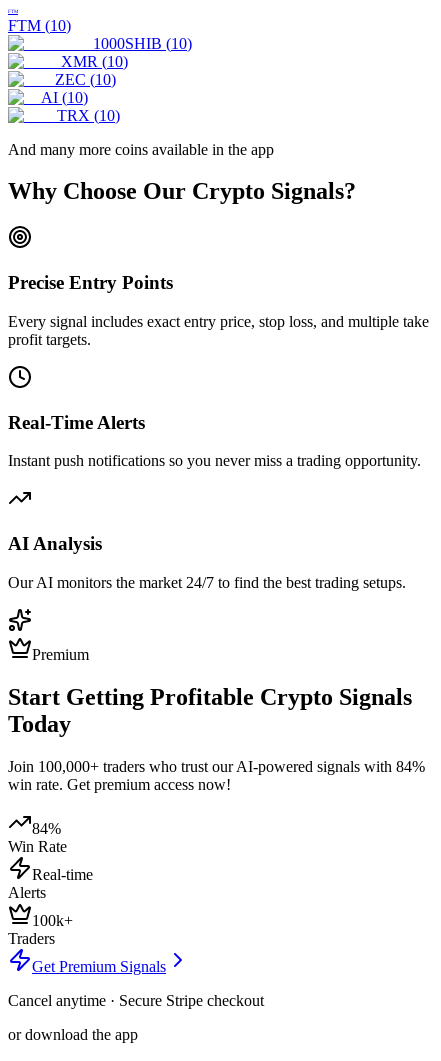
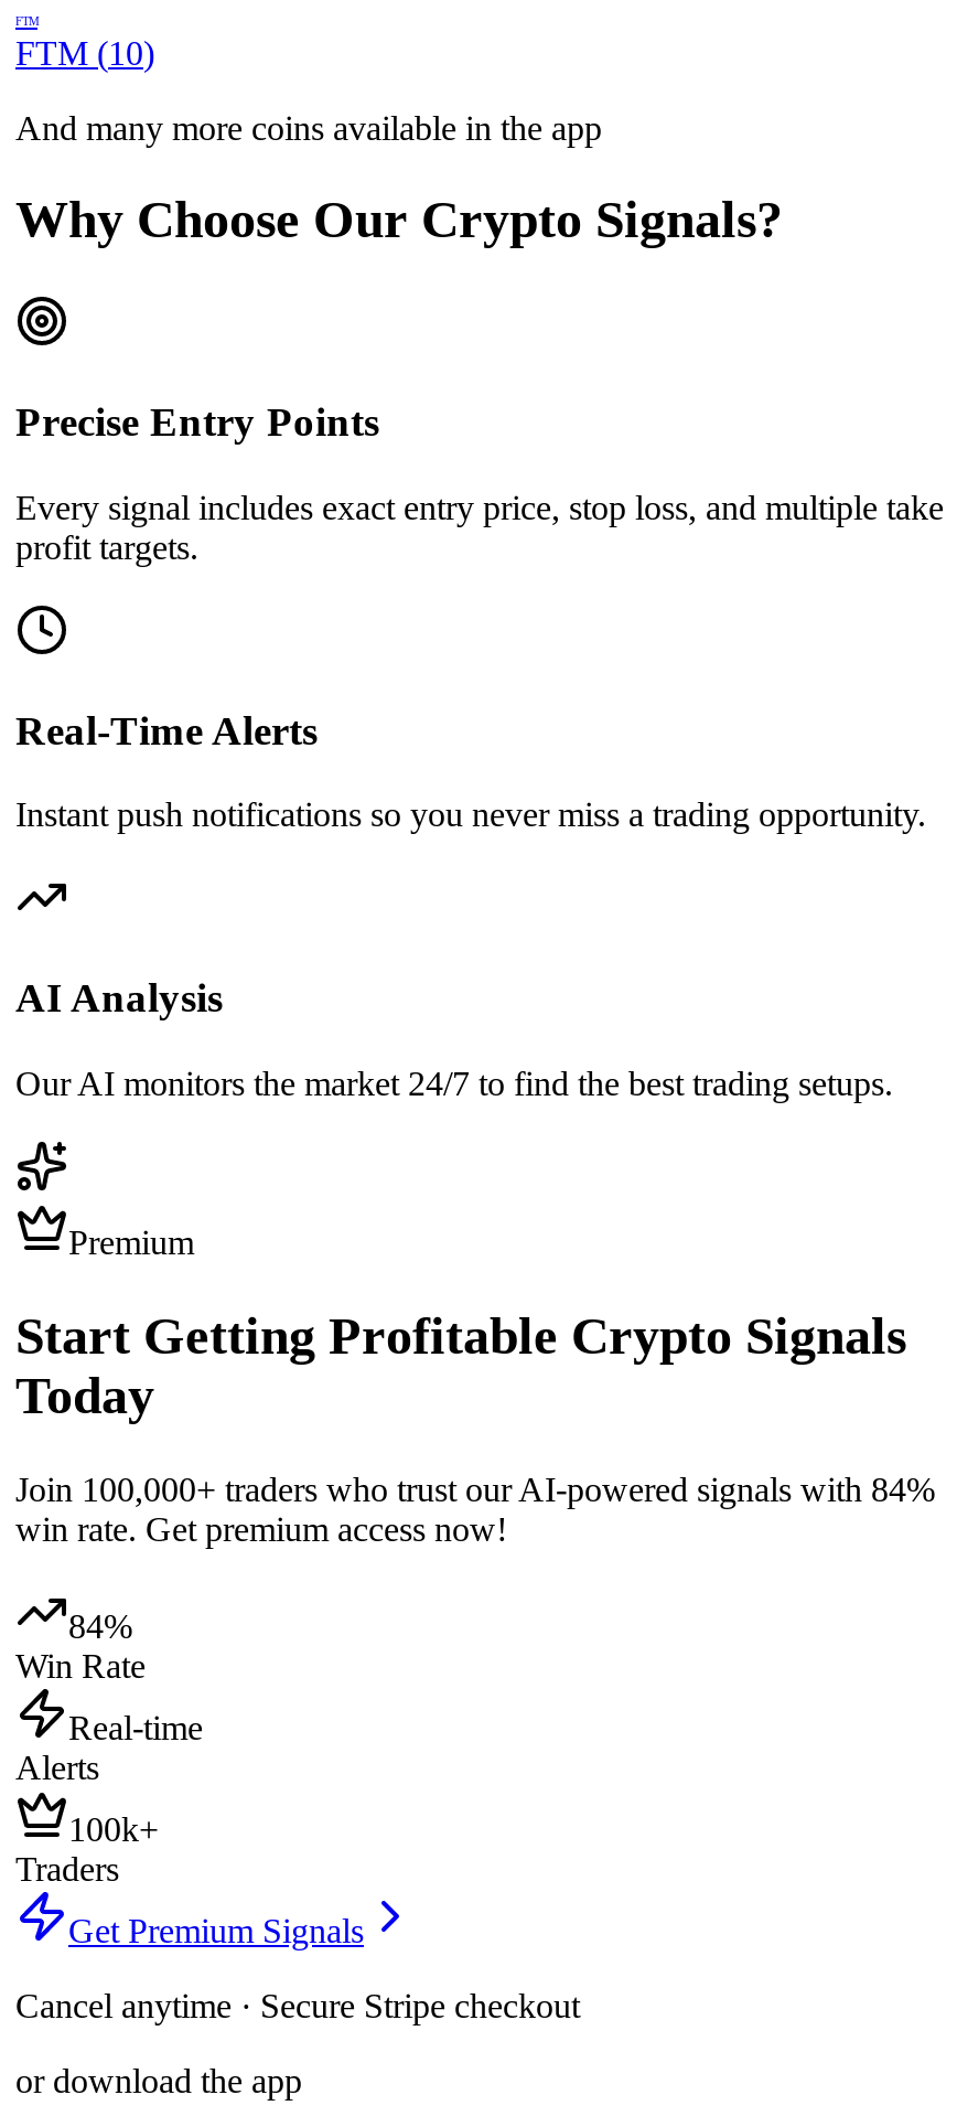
[7,35,192,124] [image] | 1000SHIB (10) | XMR (10) | ZEC (10) | AI (10) | TRX (10) -> none

